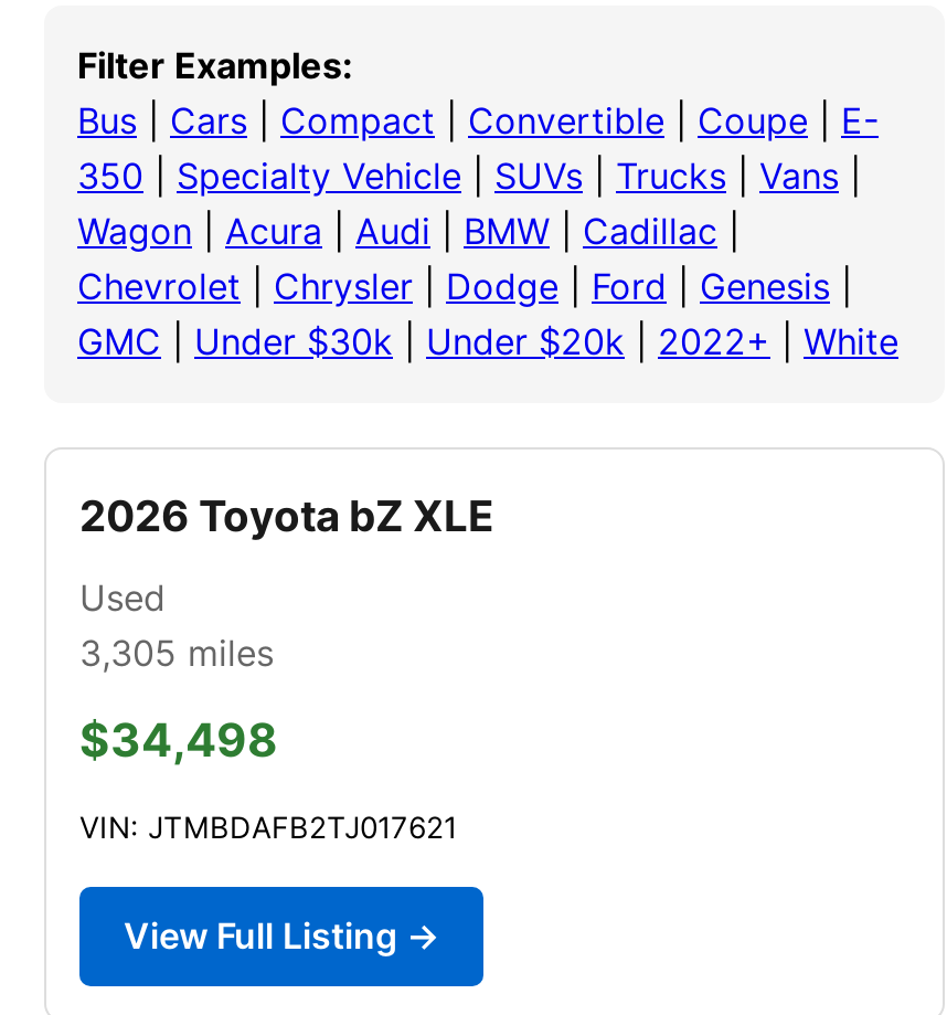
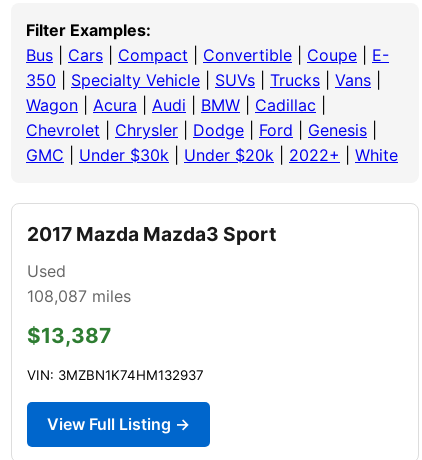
[79,489,494,542] 2026 Toyota bZ XLE -> [27,222,276,246] 2017 Mazda Mazda3 Sport
[79,630,274,675] 3,305 miles -> [27,286,131,306] 108,087 miles
[79,712,278,767] $34,498 -> [27,323,111,348] $13,387
[79,809,457,845] VIN: JTMBDAFB2TJ017621 -> [27,367,204,383] VIN: 3MZBN1K74HM132937

